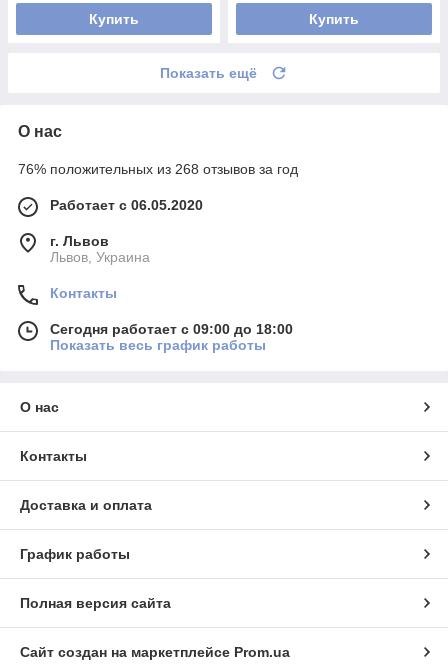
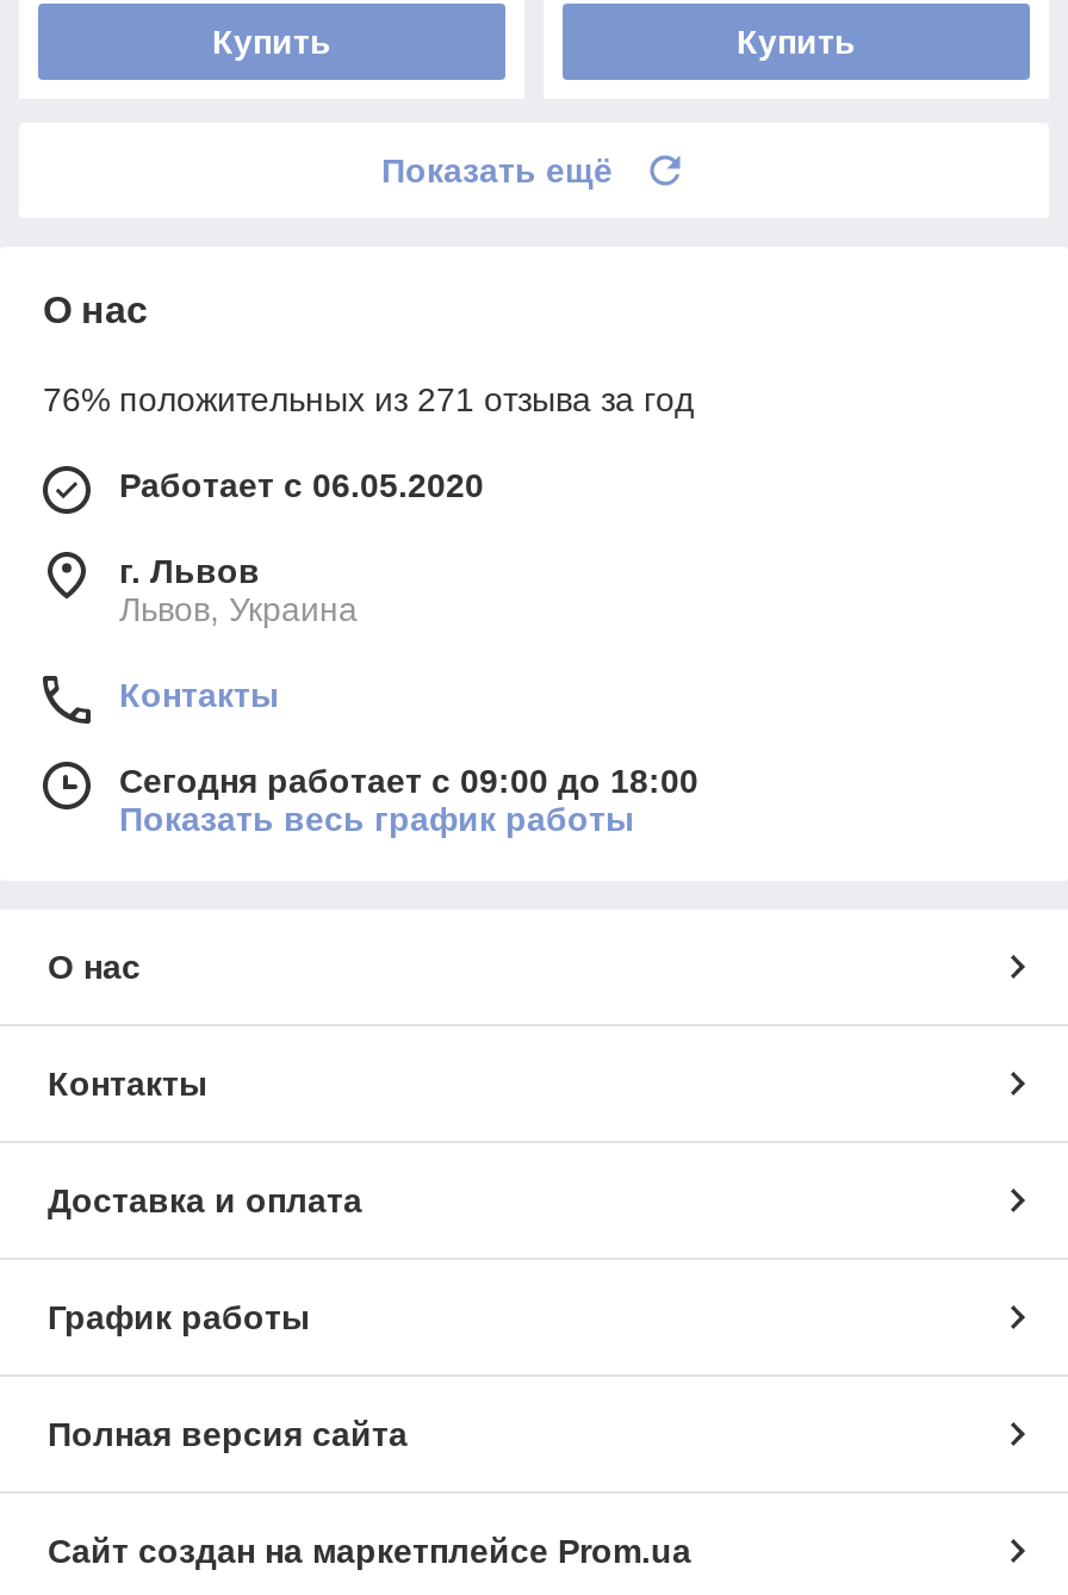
[18,160,298,176] 76% положительных из 268 отзывов за год -> [43,379,694,417] 76% положительных из 271 отзыва за год

